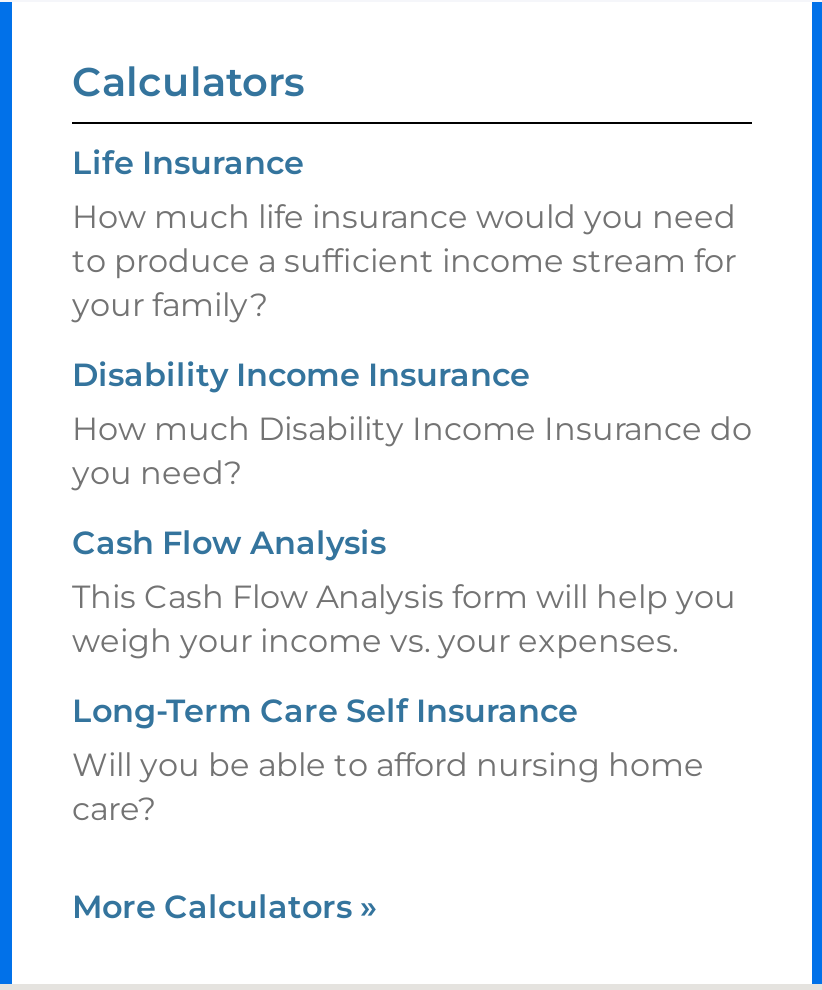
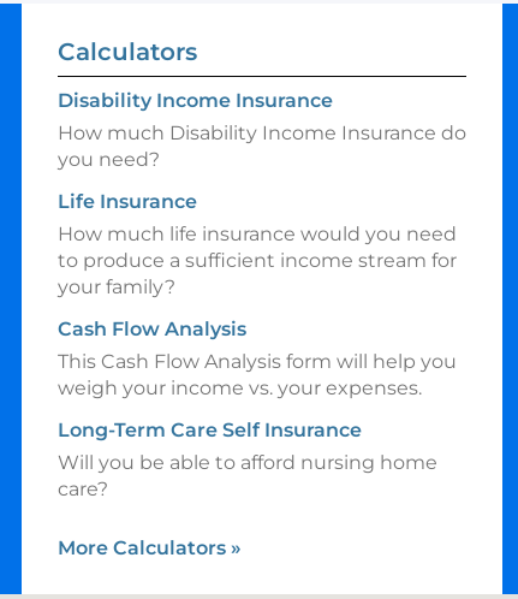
moved [72,143,736,323] -> [58,189,457,298]: Life Insurance | How much life insurance would you need | to produce a sufficient income stream for | your family?
moved [72,355,752,491] -> [58,88,466,170]: Disability Income Insurance | How much Disability Income Insurance do | you need?

